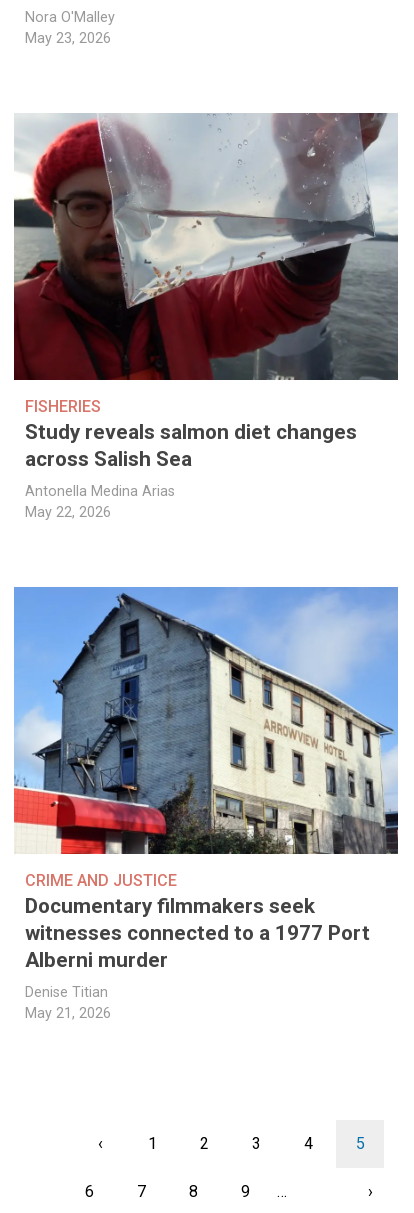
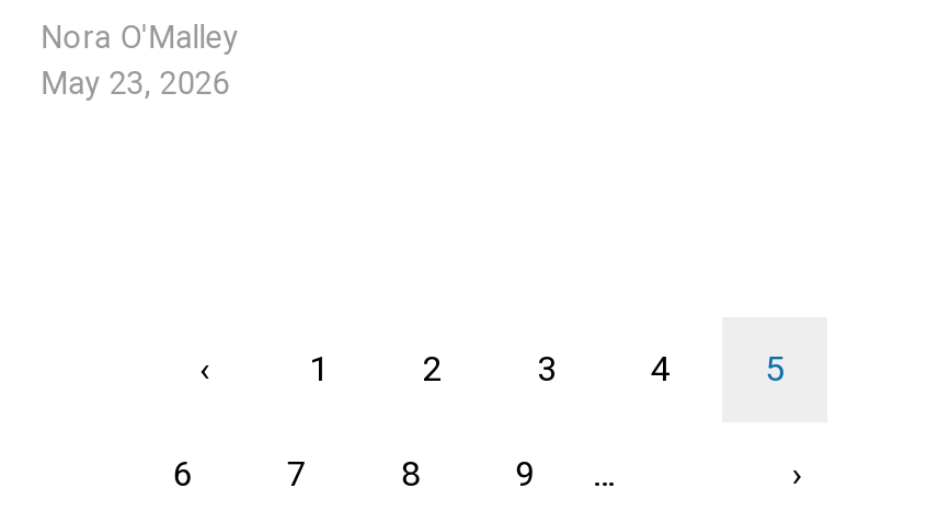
[13,112,399,521] [image] | FISHERIES | Study reveals salmon diet changes | across Salish Sea | Antonella Medina Arias | May 22, 2026 -> none
[13,586,399,1022] [image] | CRIME AND JUSTICE | Documentary filmmakers seek | witnesses connected to a 1977 Port | Alberni murder | Denise Titian | May 21, 2026 -> none

